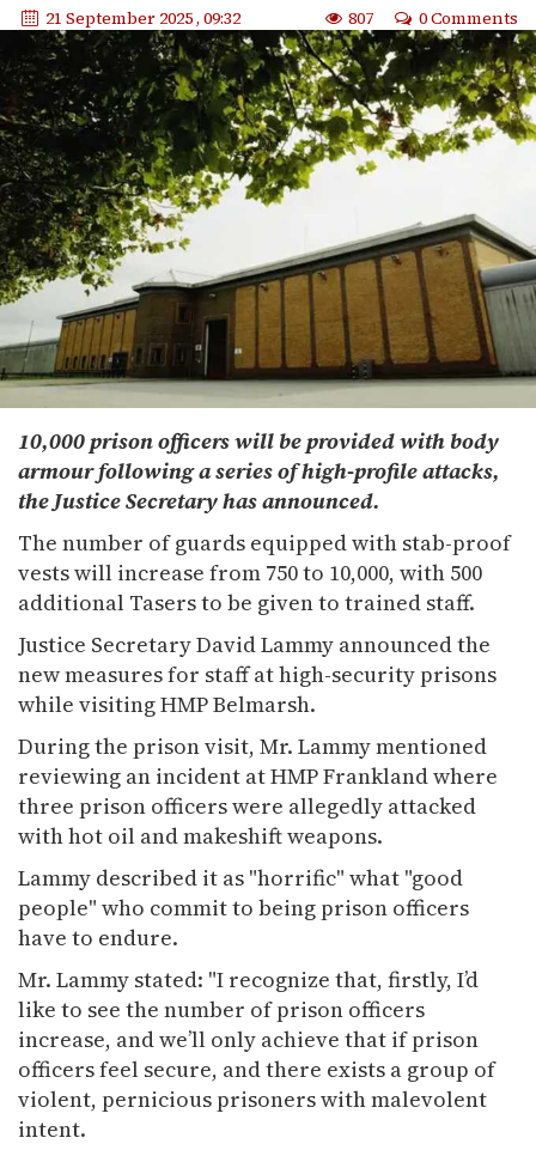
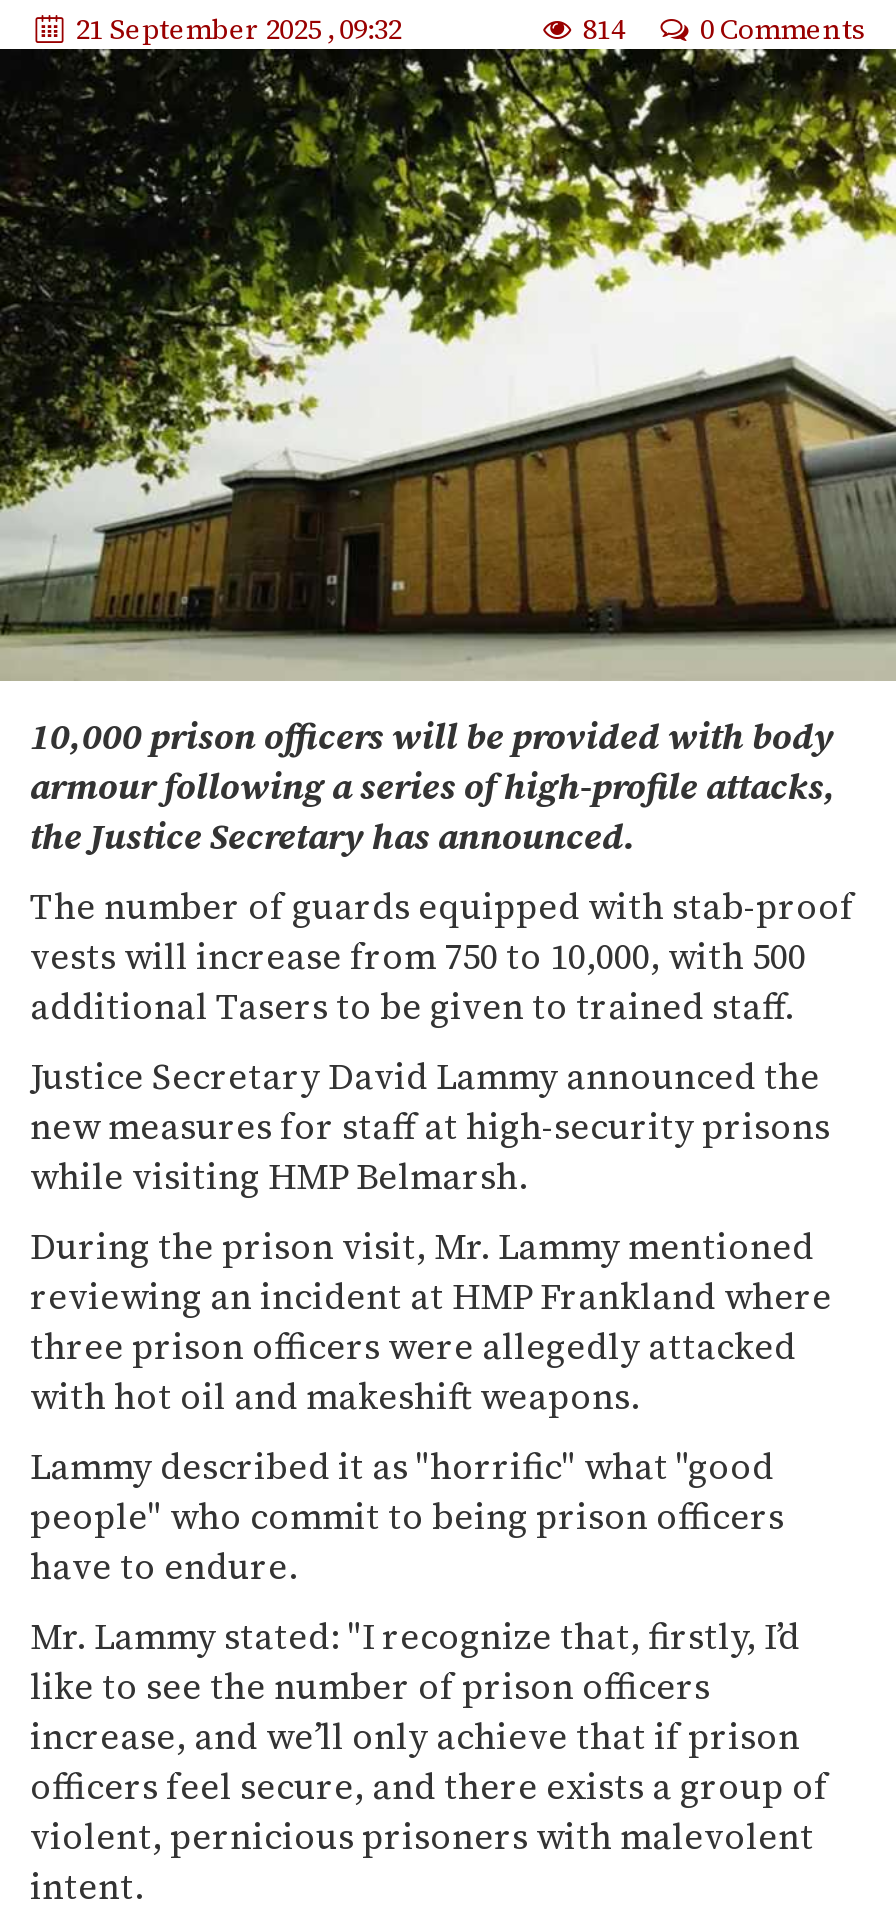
[345,6,518,30] 807 0 Comments -> [577,9,866,49] 814 0 Comments

